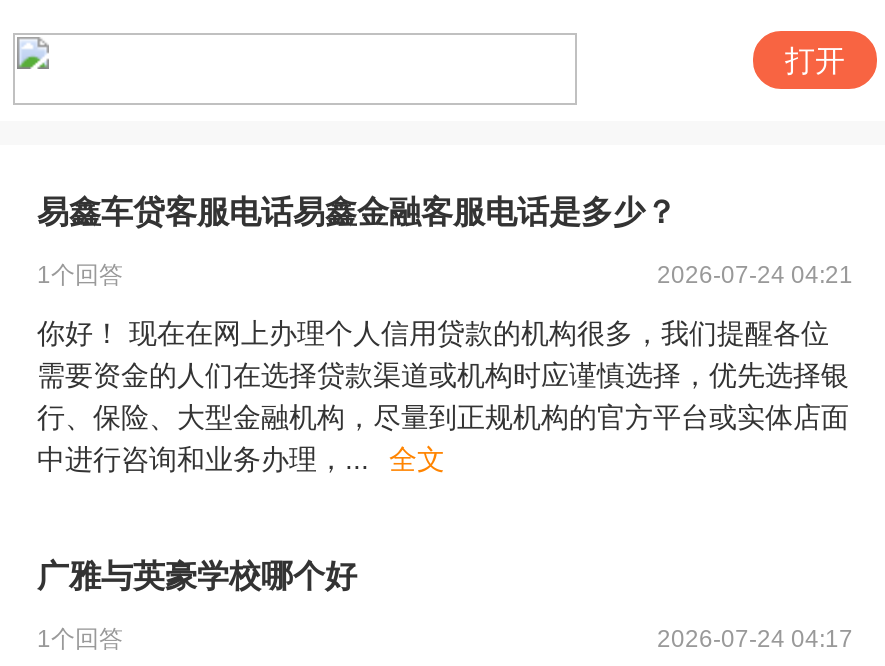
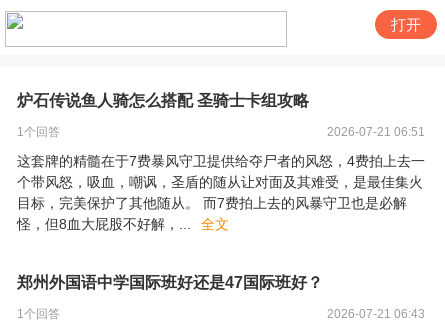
[37,195,677,229] 易鑫车贷客服电话易鑫金融客服电话是多少？ -> [17,92,309,109] 炉石传说鱼人骑怎么搭配 圣骑士卡组攻略
[657,261,853,289] 2026-07-24 04:21 -> [327,125,425,139] 2026-07-21 06:51
[37,317,849,475] 你好！ 现在在网上办理个人信用贷款的机构很多，我们提醒各位 | 需要资金的人们在选择贷款渠道或机构时应谨慎选择，优先选择银 | 行、保险、大型金融机构，尽量到正规机构的官方平台或实体店面 | 中进行咨询和业务办理，... -> [17,153,425,232] 这套牌的精髓在于7费暴风守卫提供给夺尸者的风怒，4费拍上去一 | 个带风怒，吸血，嘲讽，圣盾的随从让对面及其难受，是最佳集火 | 目标，完美保护了其他随从。 而7费拍上去的风暴守卫也是必解 | 怪，但8血大屁股不好解，...
[37,559,357,593] 广雅与英豪学校哪个好 -> [17,274,323,291] 郑州外国语中学国际班好还是47国际班好？
[657,625,853,653] 2026-07-24 04:17 -> [327,307,425,321] 2026-07-21 06:43

